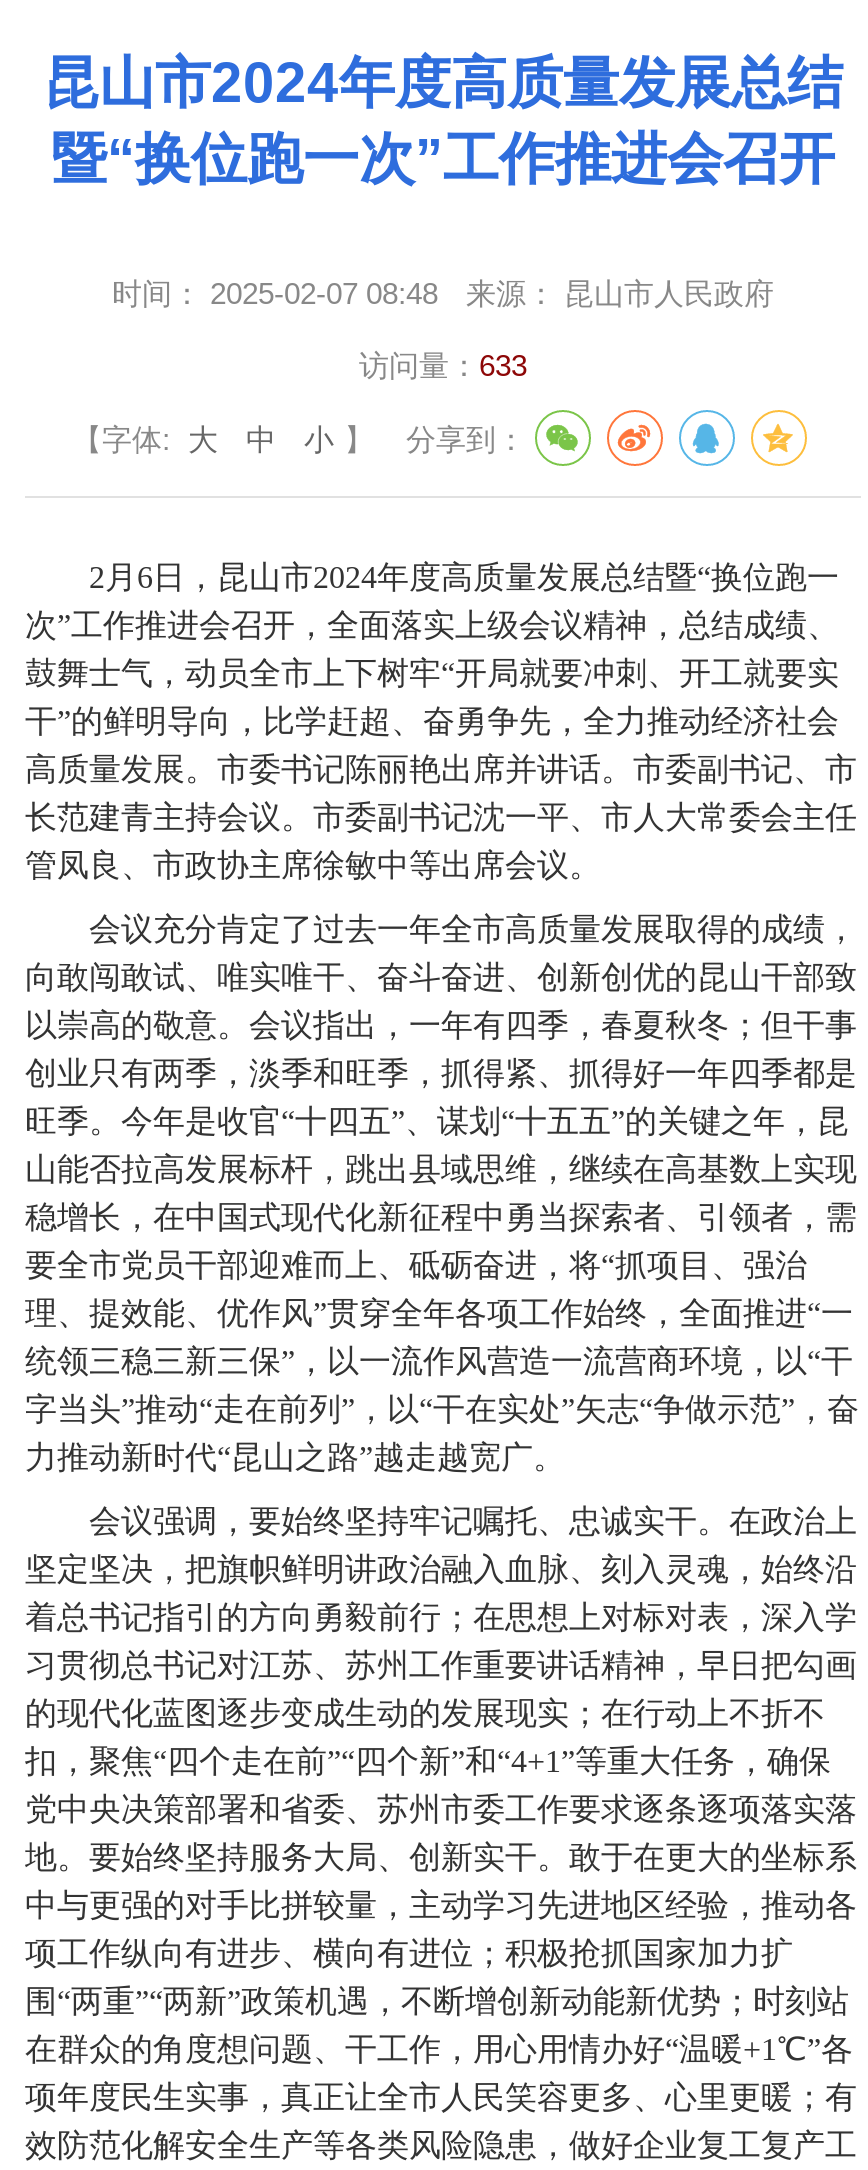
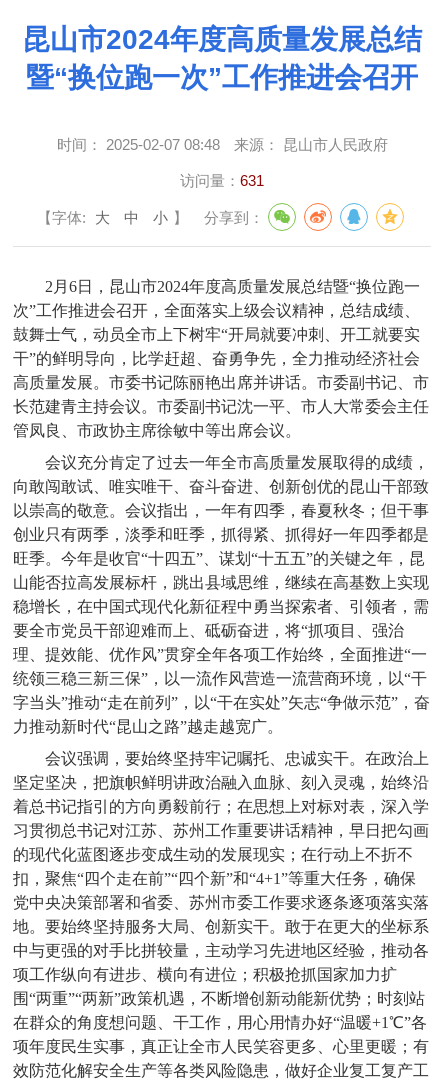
[359,348,527,382] 访问量：633 -> [180,172,264,189] 访问量：631

